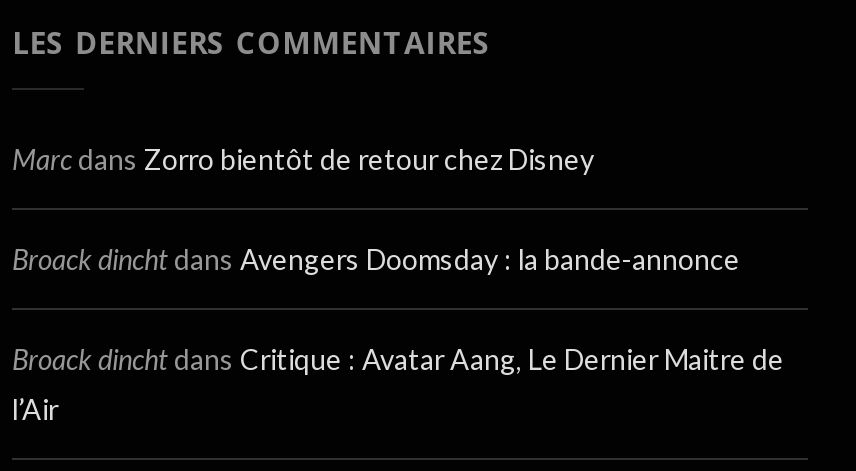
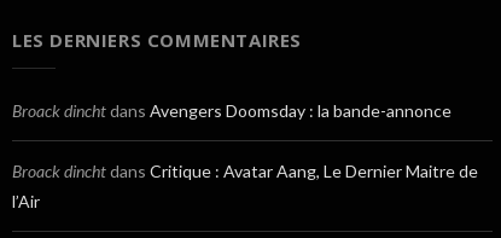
[12,141,594,175] Marc dans Zorro bientôt de retour chez Disney -> none

